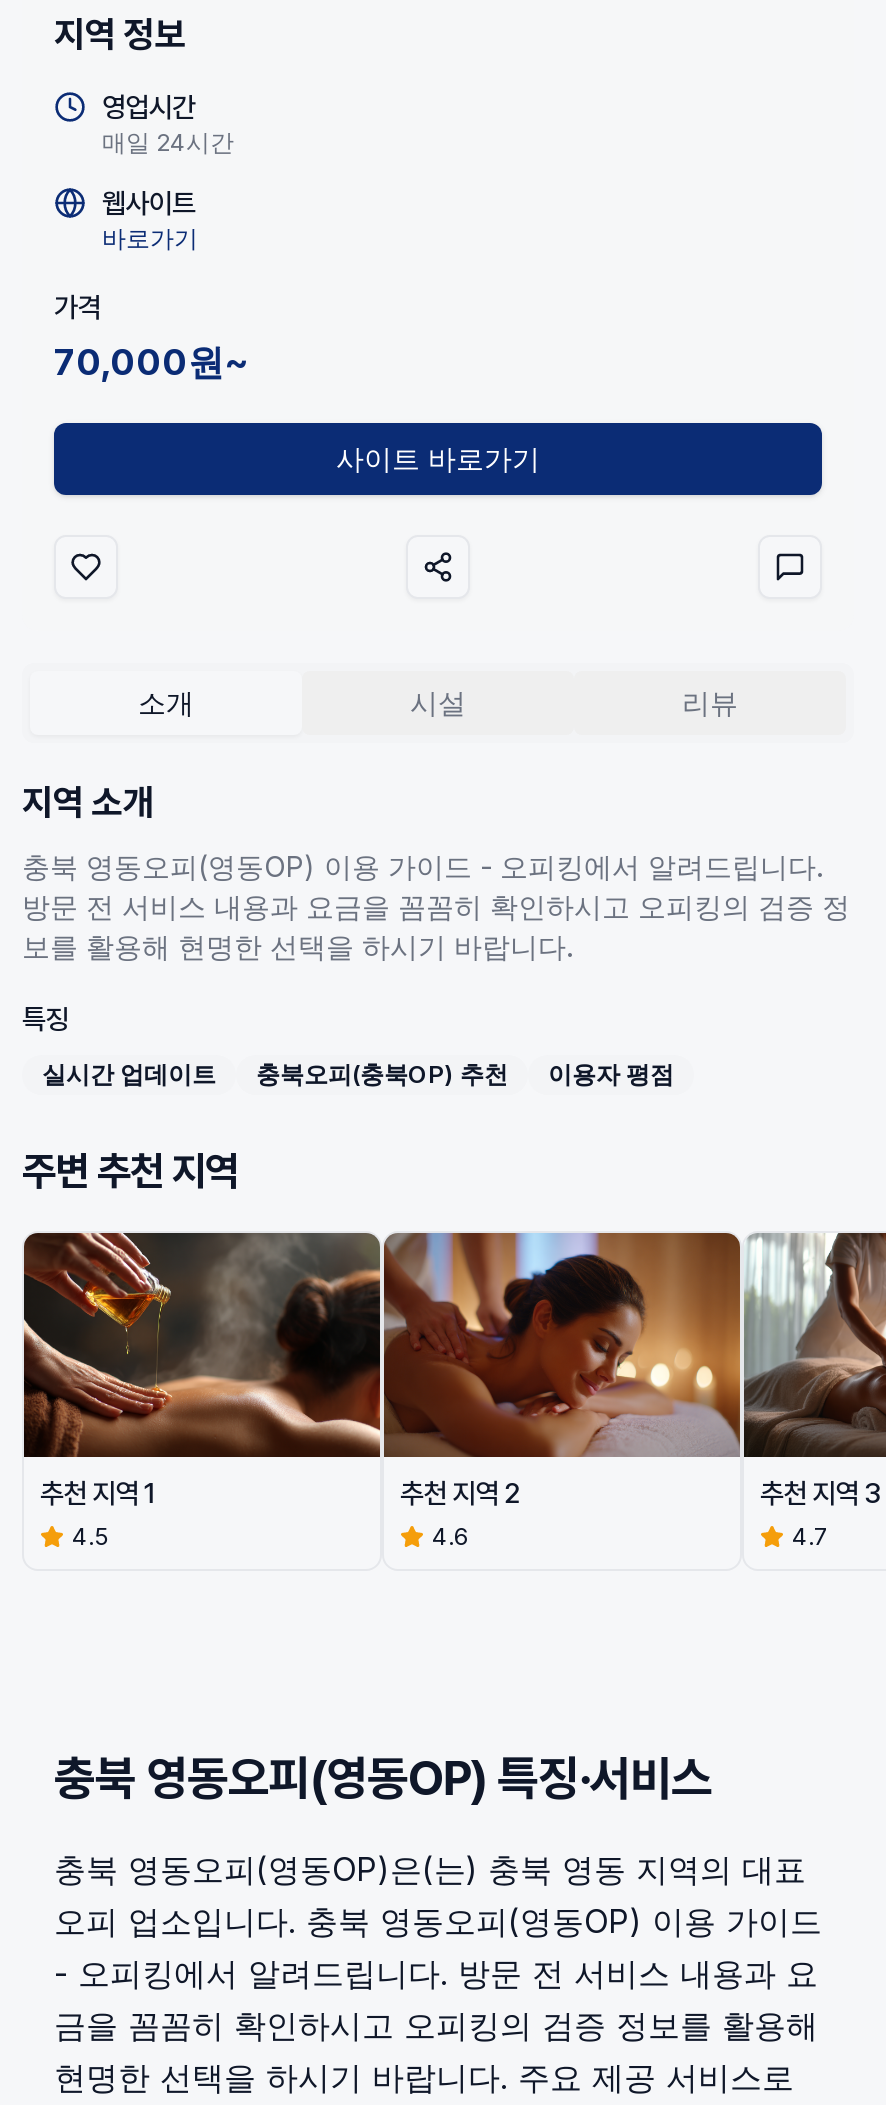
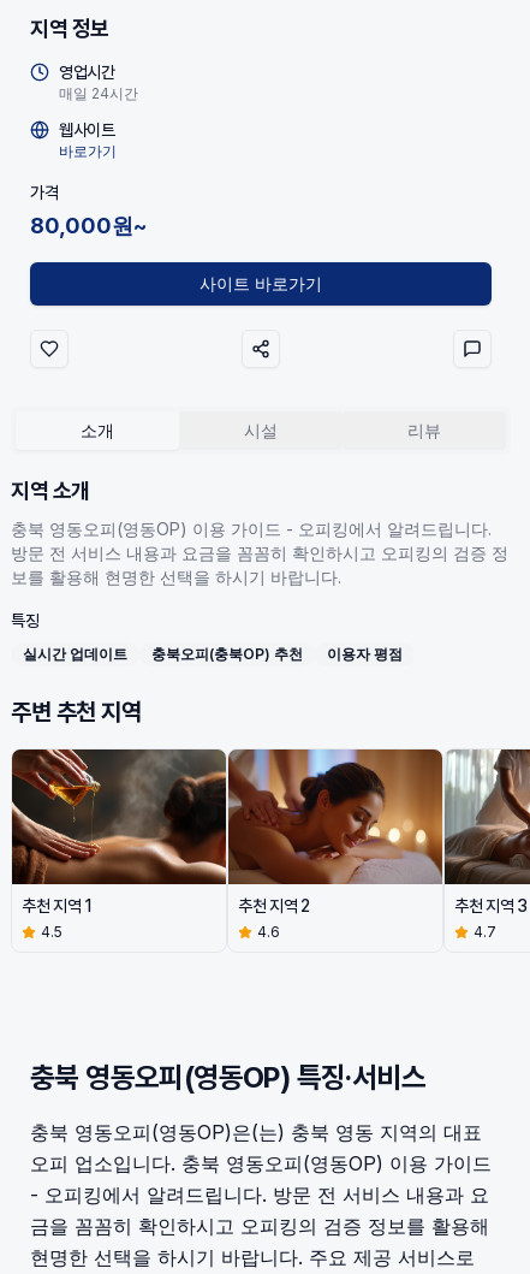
[54,341,246,383] 70,000원~ -> [30,213,147,238] 80,000원~

